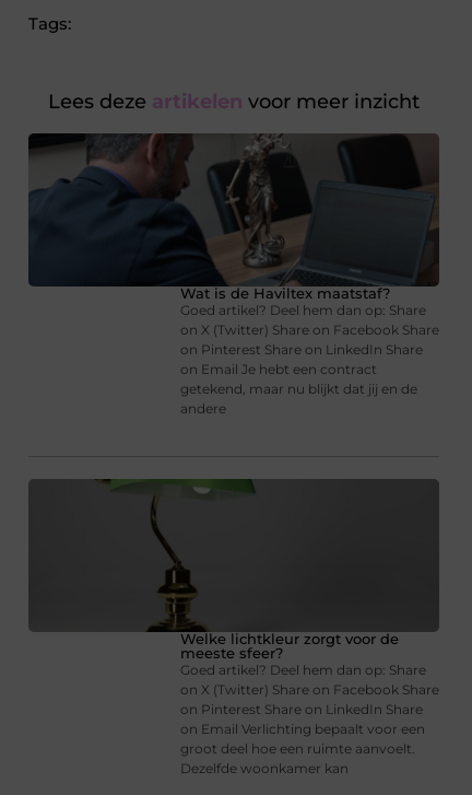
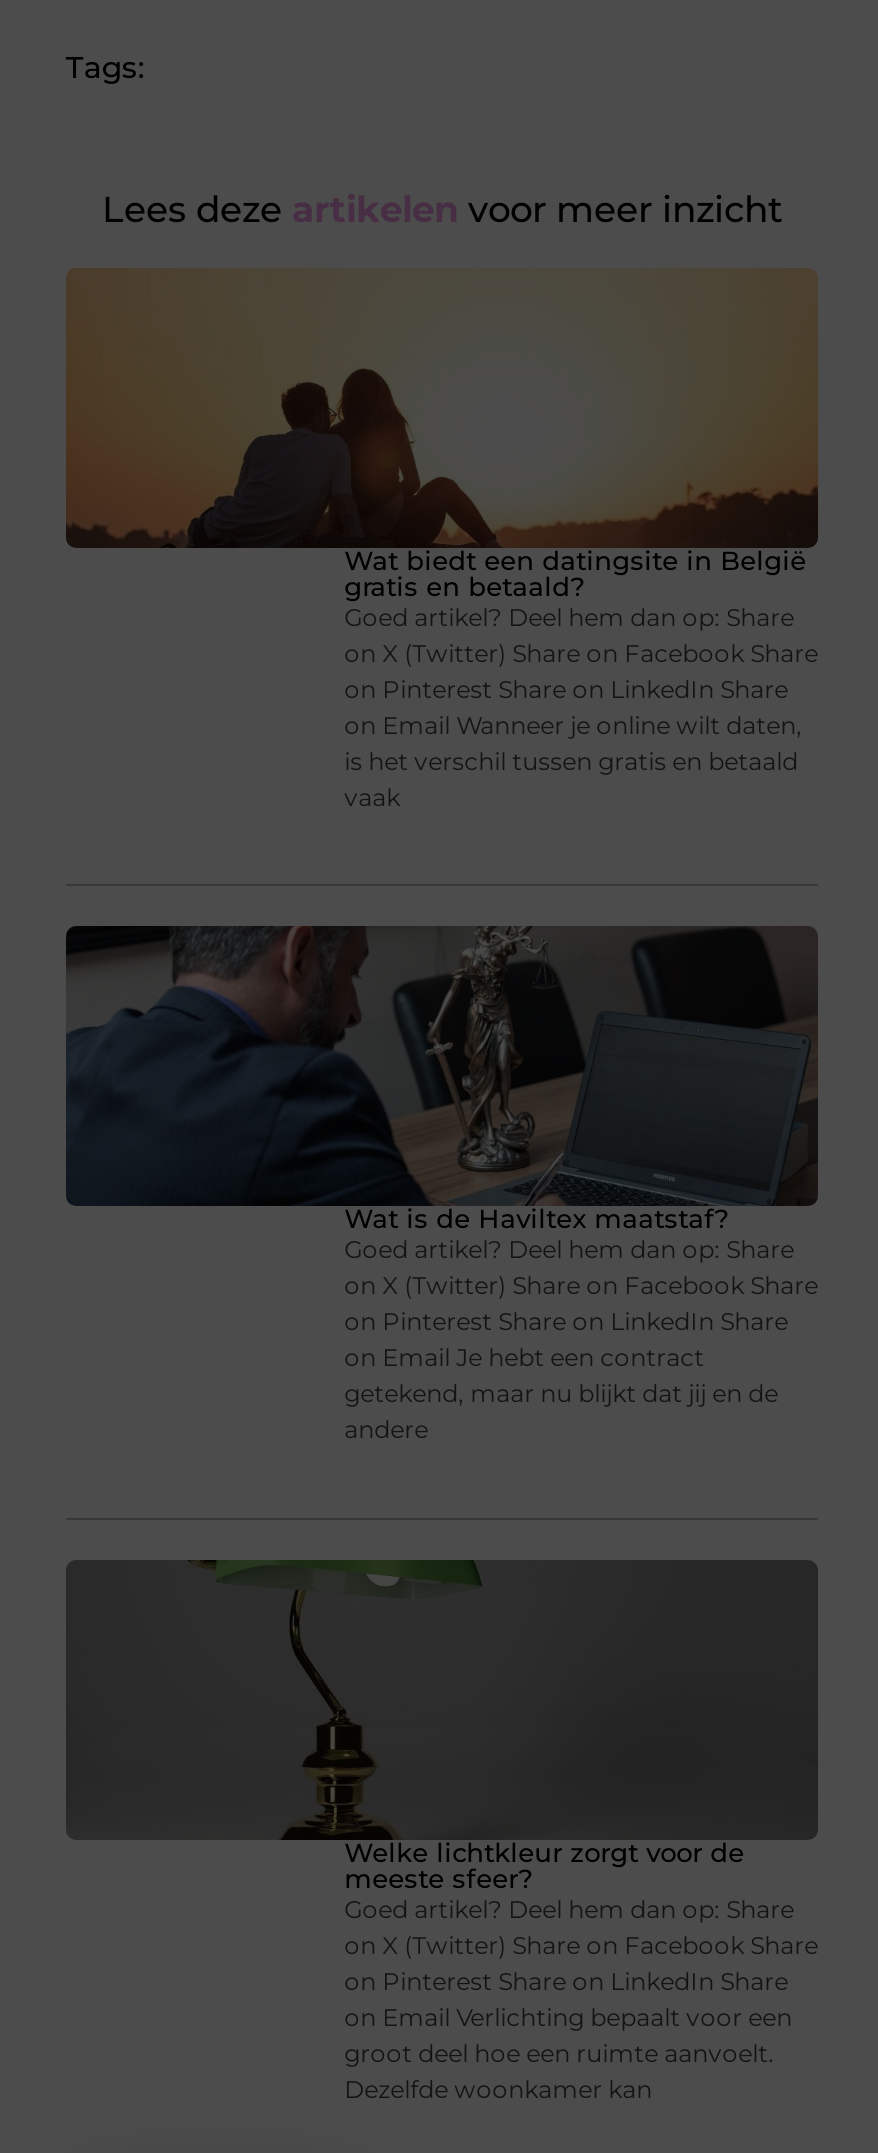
none -> [64,268,820,812] [image] | Wat biedt een datingsite in België | gratis en betaald? | Goed artikel? Deel hem dan op: Share | on X (Twitter) Share on Facebook Share | on Pinterest Share on LinkedIn Share | on Email Wanneer je online wilt daten, | is het verschil tussen gratis en betaald | vaak

